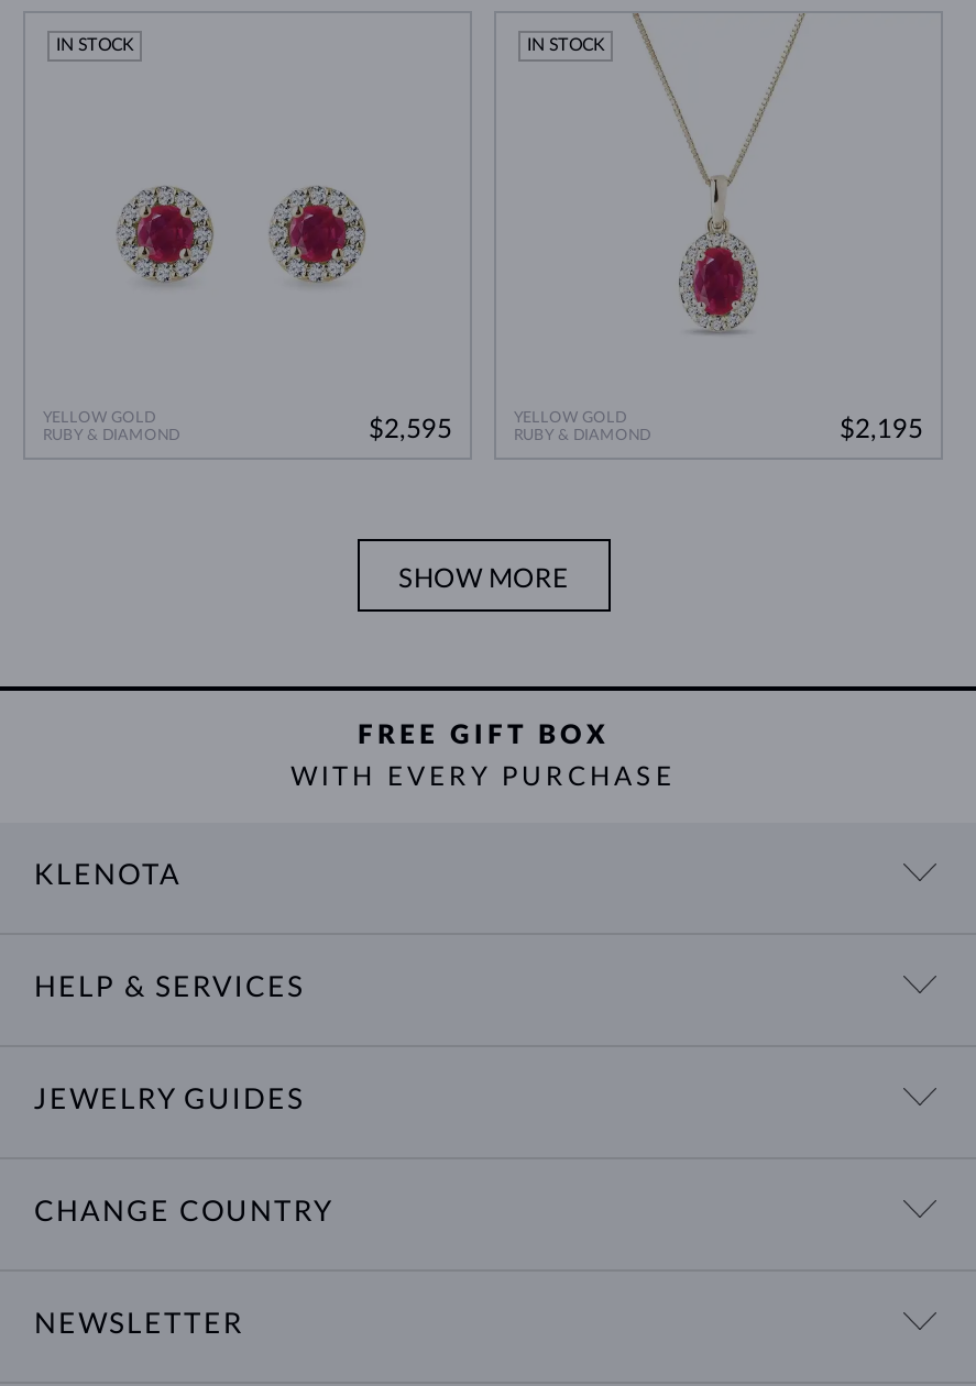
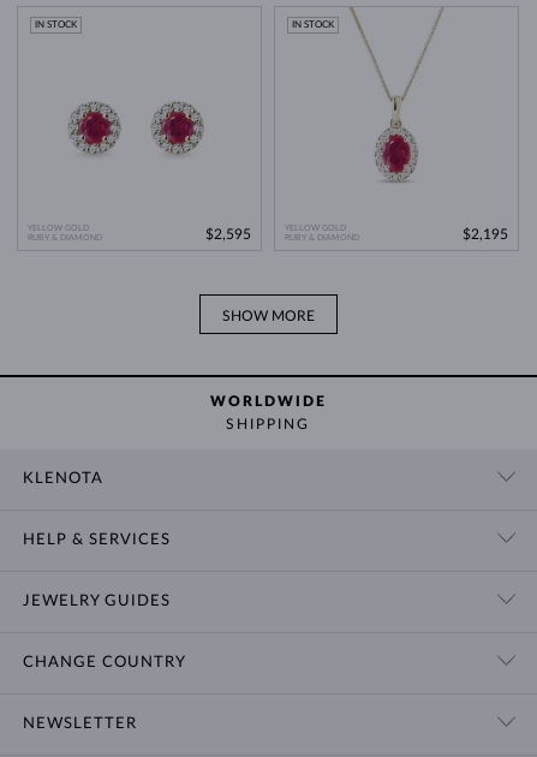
[358,722,608,748] FREE GIFT BOX -> [210,394,326,409] WORLDWIDE
[290,764,676,790] WITH EVERY PURCHASE -> [226,417,310,432] SHIPPING

